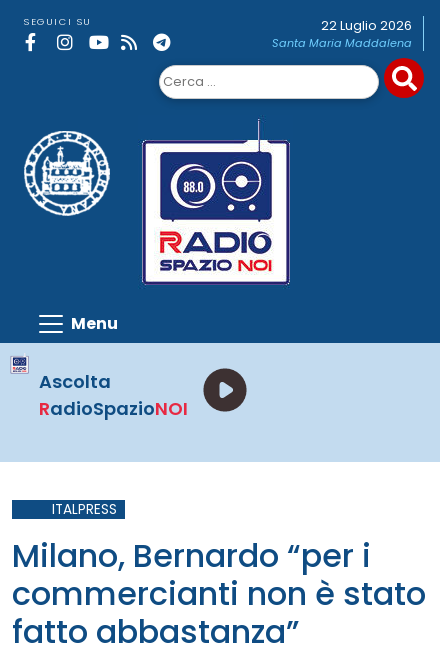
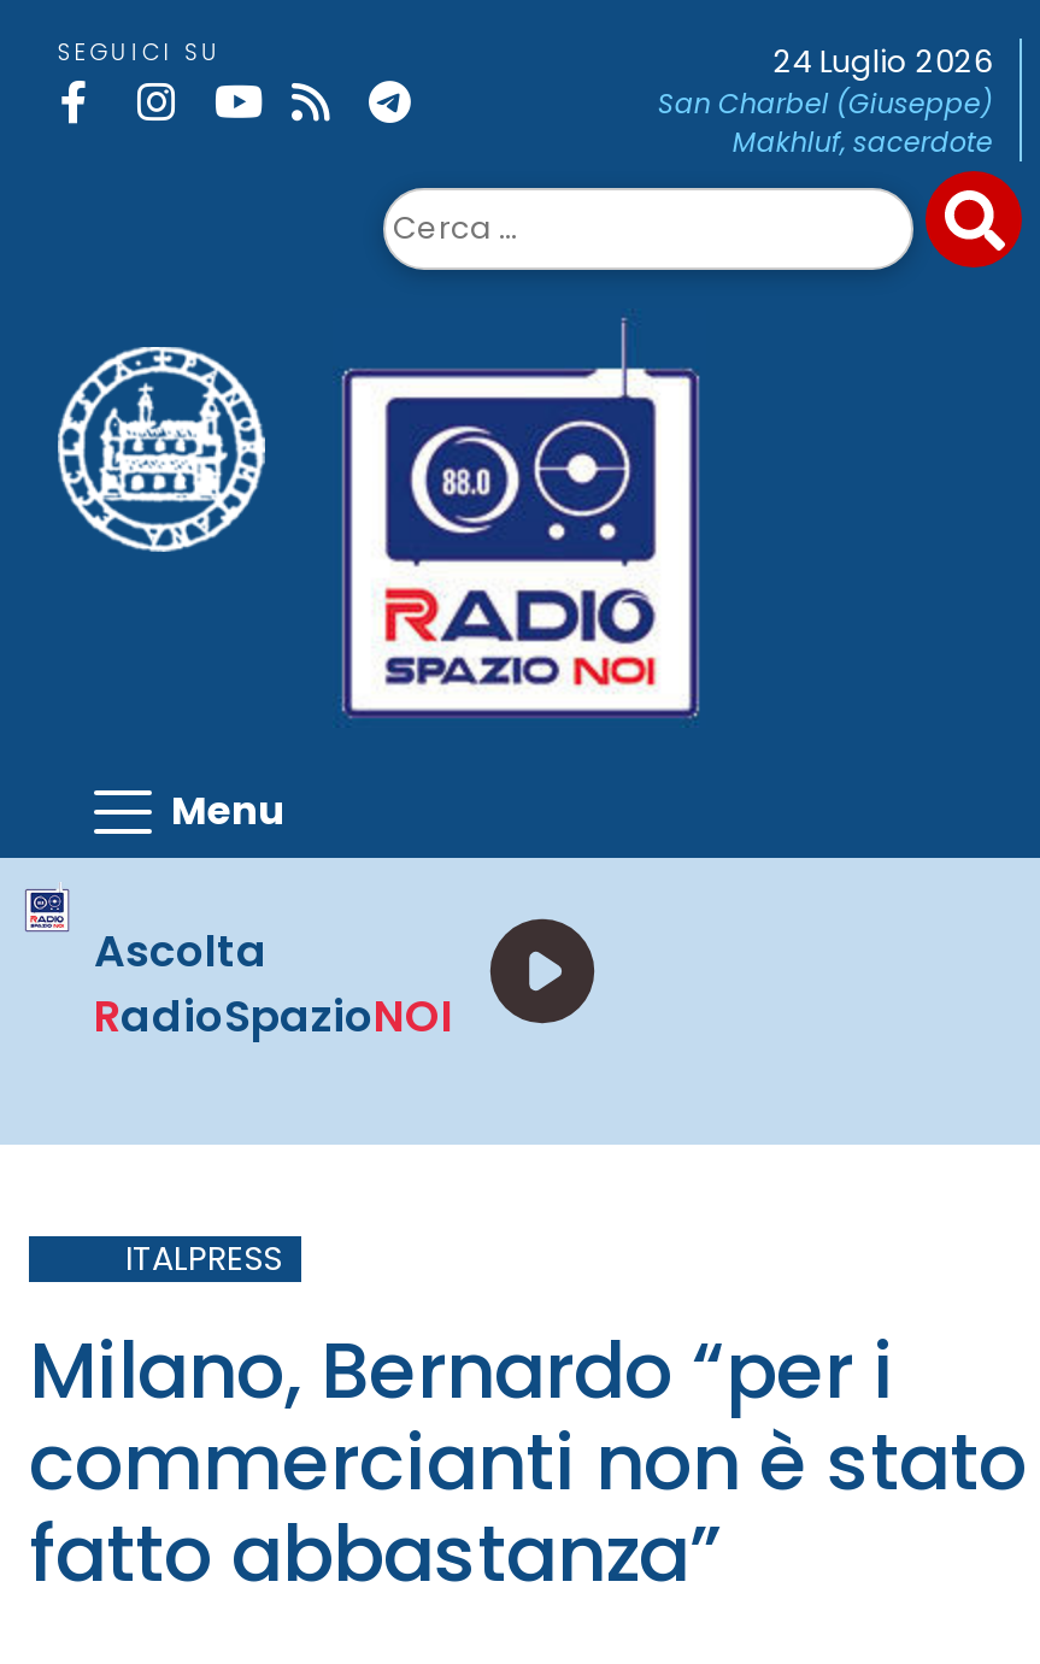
[272,17,412,51] 22 Luglio 2026 | Santa Maria Maddalena -> [658,41,993,161] 24 Luglio 2026 | San Charbel (Giuseppe) | Makhluf, sacerdote

